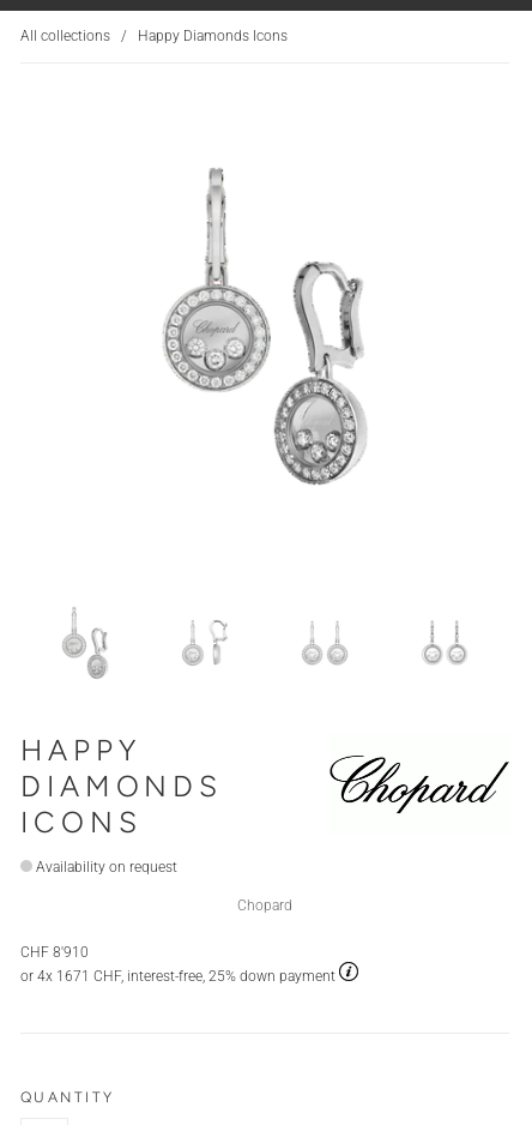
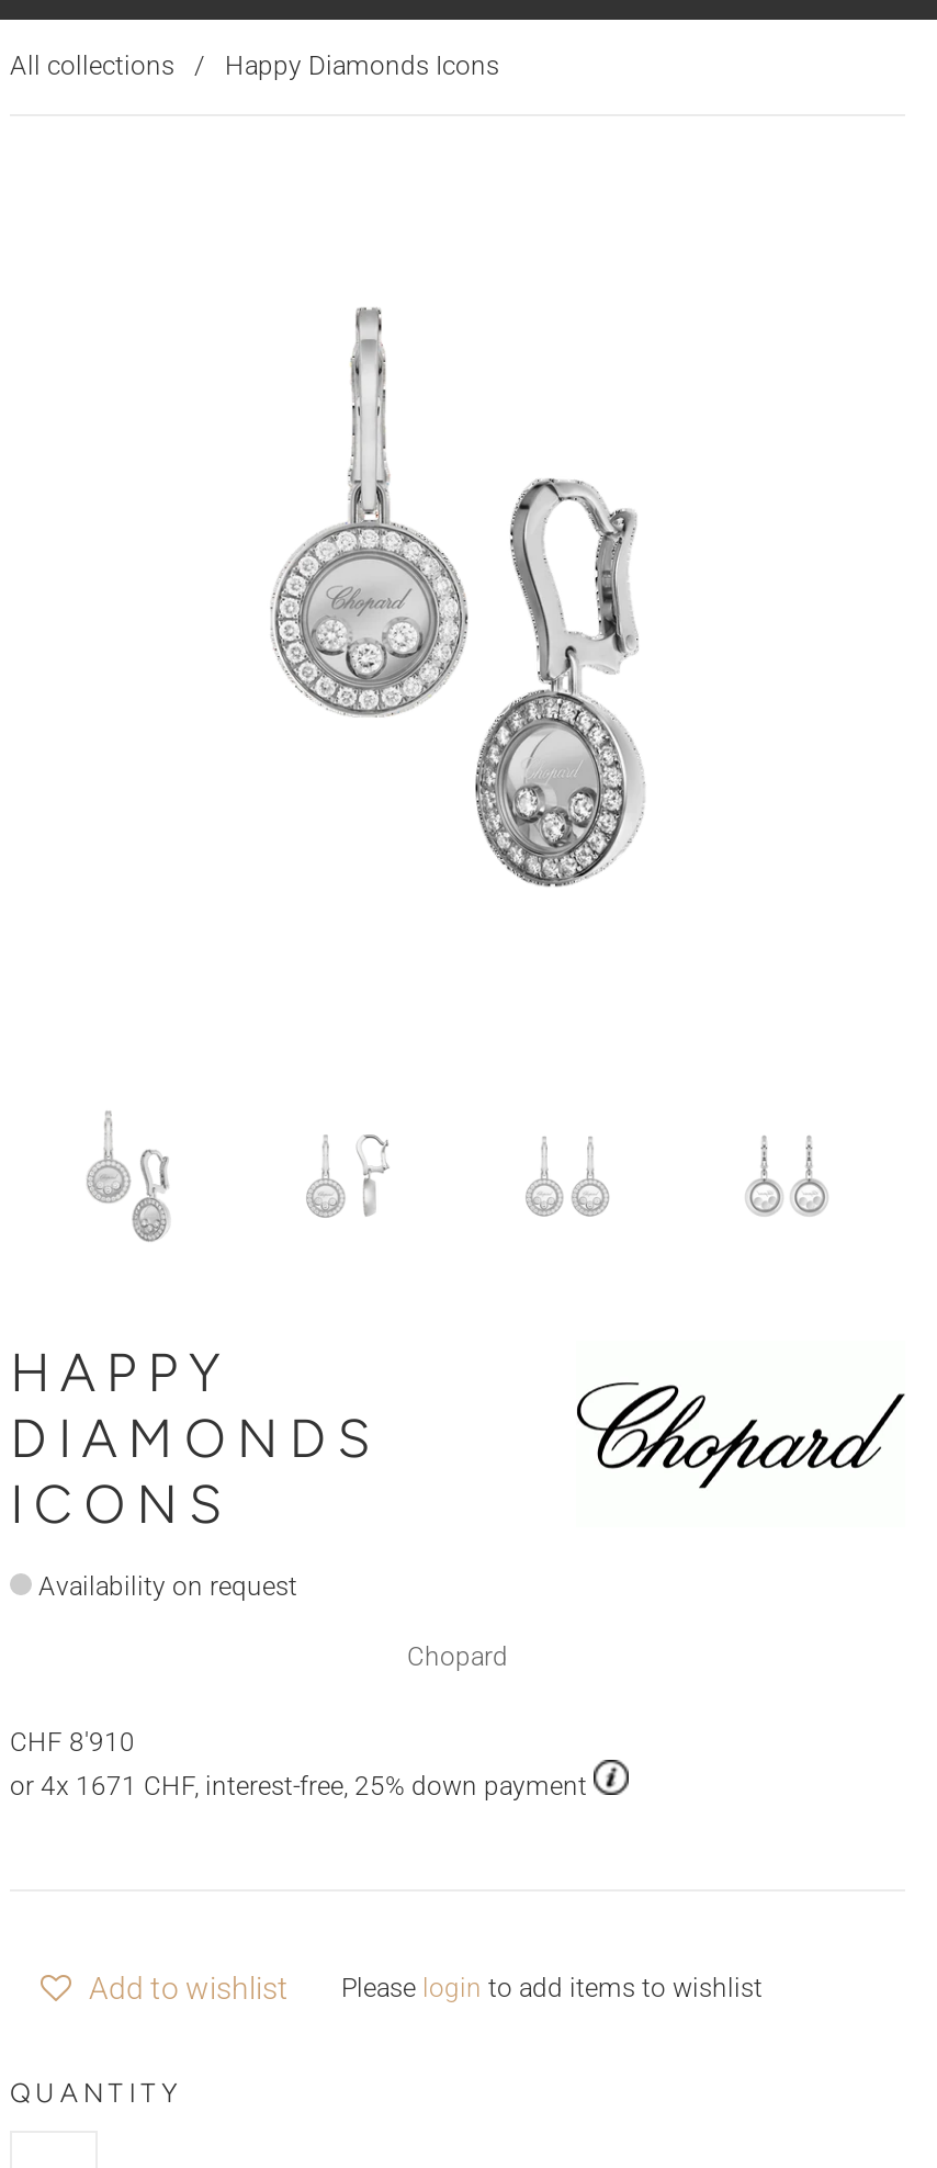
none -> [82,1970,763,2005] Add to wishlist | Please login to add items to wishlist

